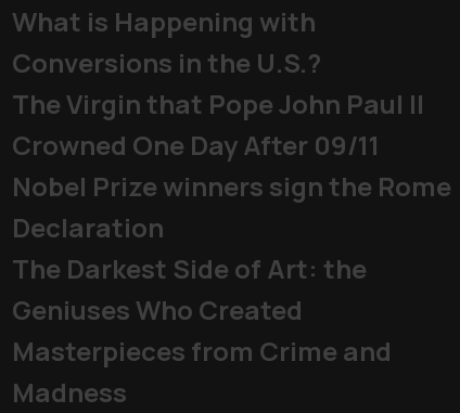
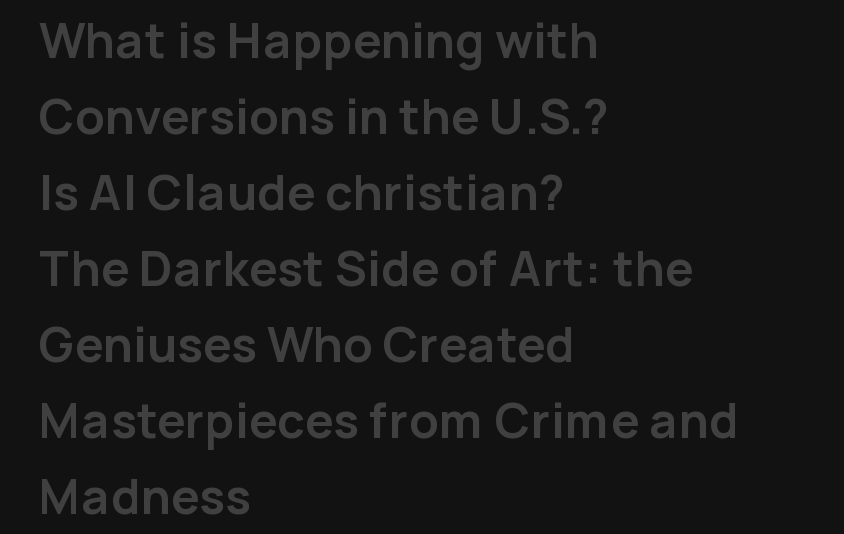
[12,86,451,245] The Virgin that Pope John Paul II | Crowned One Day After 09/11 | Nobel Prize winners sign the Rome | Declaration -> [39,158,565,224] Is AI Claude christian?

